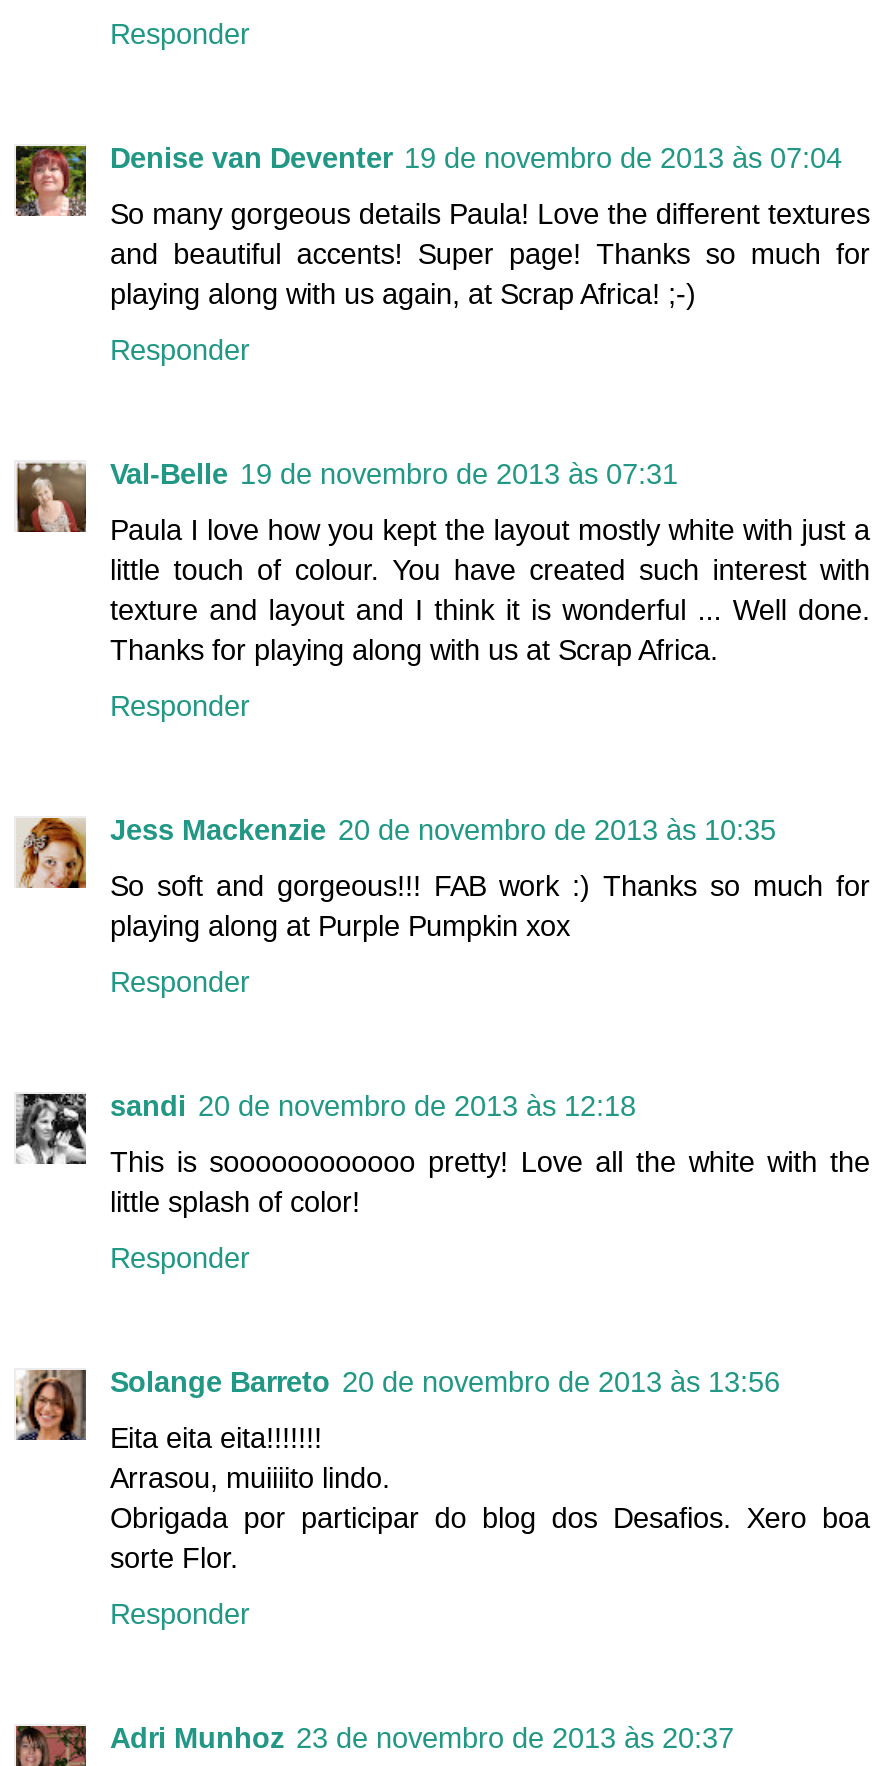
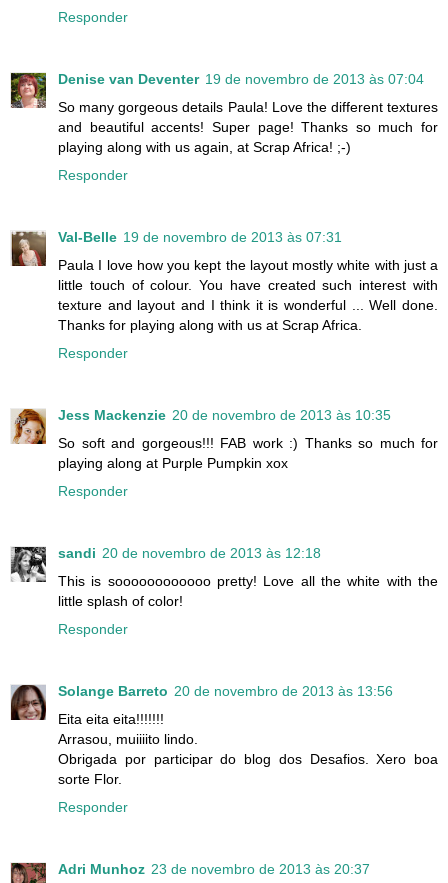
[14,1368,88,1442] [image] -> [10,684,47,721] [image]

